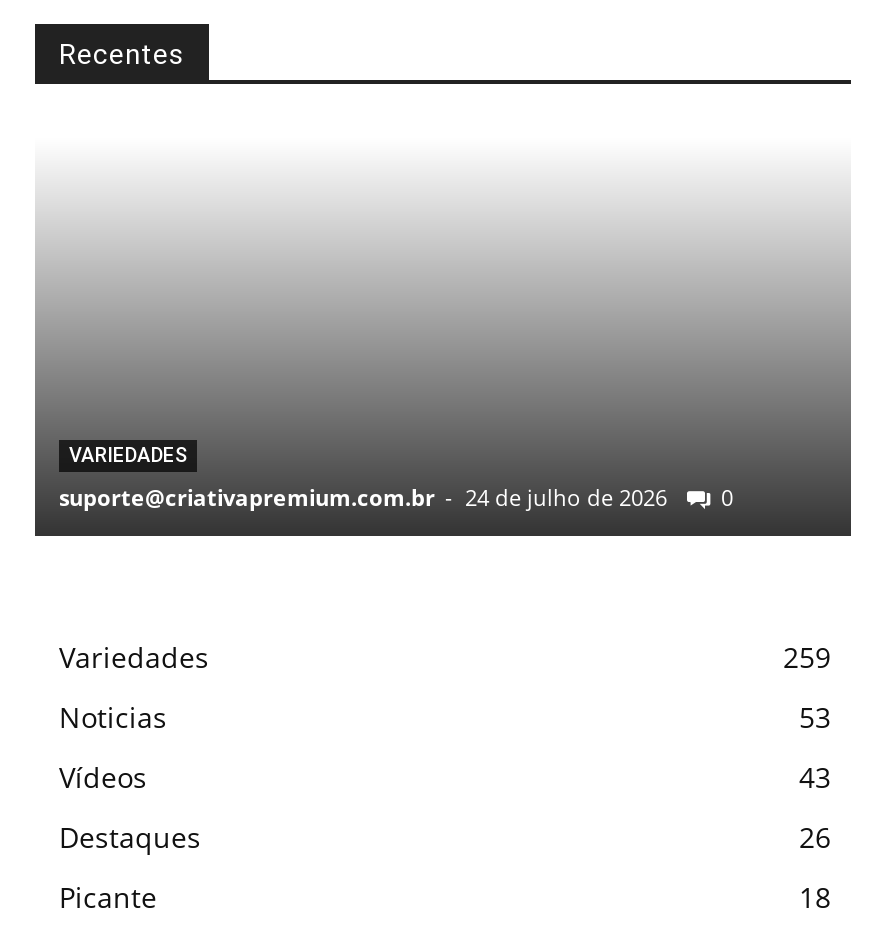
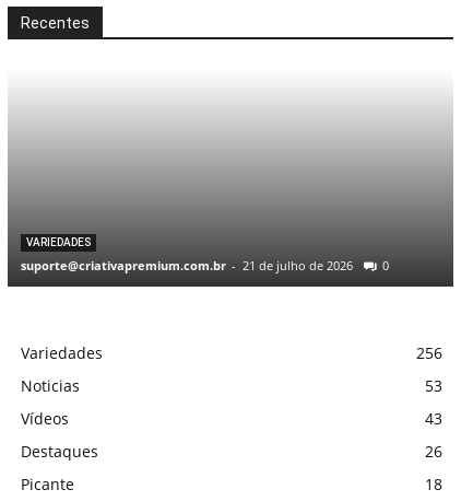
[59,482,667,512] suporte@criativapremium.com.br - 24 de julho de 2026 -> [21,257,353,273] suporte@criativapremium.com.br - 21 de julho de 2026
[783,638,831,676] 259 -> [416,342,442,363] 256

